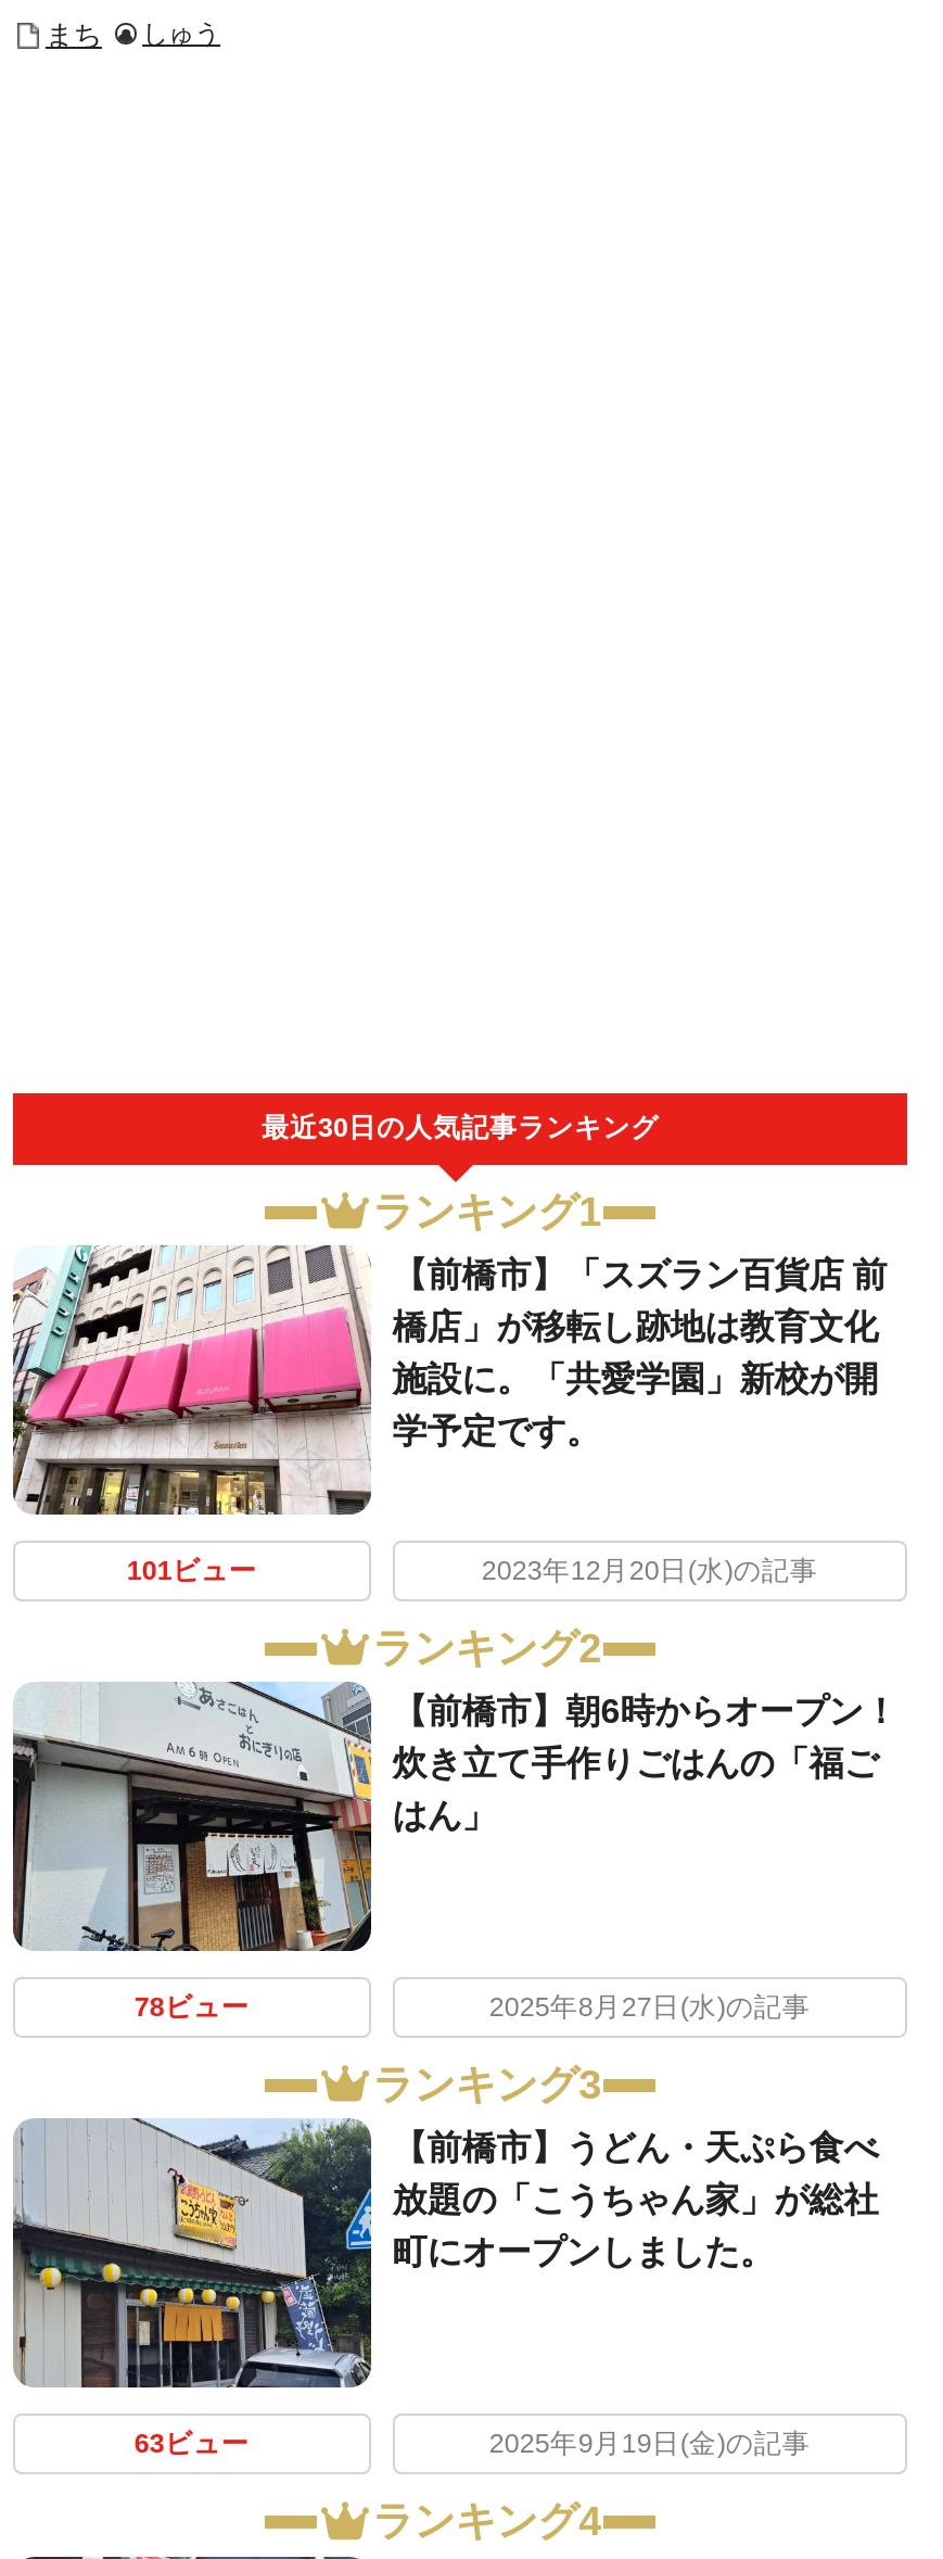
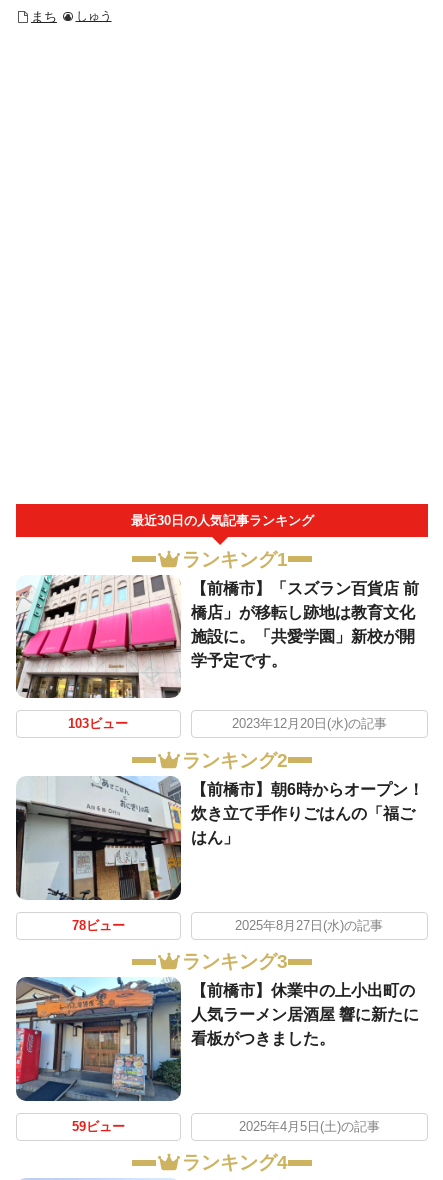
[127,1555,257,1586] 101ビュー -> [68,717,128,731] 103ビュー
[11,2117,879,2391] [image] | 【前橋市】うどん・天ぷら食べ | 放題の「こうちゃん家」が総社 | 町にオープンしました。 -> [15,977,419,1102] [image] | 【前橋市】休業中の上小出町の | 人気ラーメン居酒屋 響に新たに | 看板がつきました。
[134,2428,810,2459] 63ビュー | 2025年9月19日(金)の記事 -> [72,1120,380,1134] 59ビュー | 2025年4月5日(土)の記事

